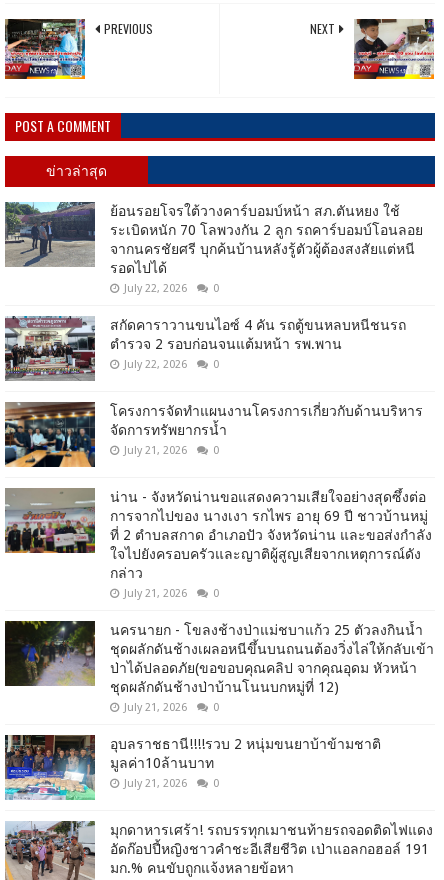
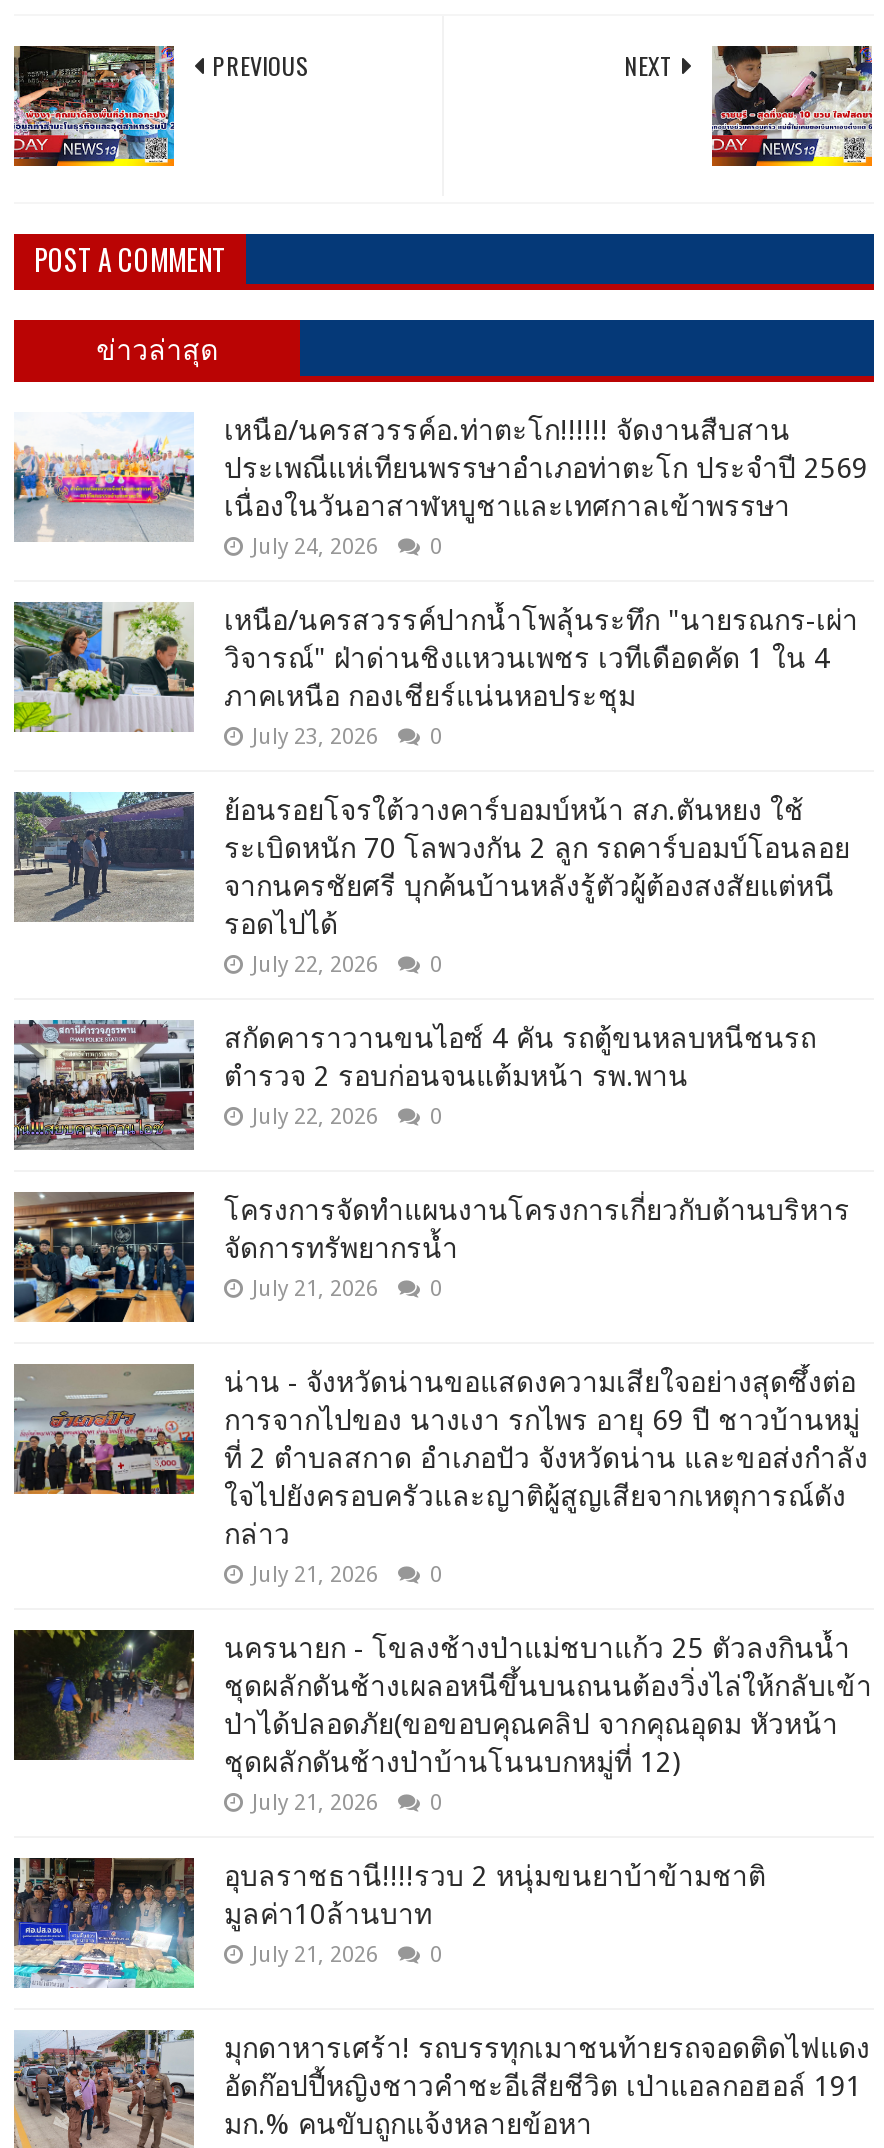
none -> [12,412,868,750] [image] | เหนือ/นครสวรรค์อ.ท่าตะโก!!!!!! จัดงานสืบสาน | ประเพณีแห่เทียนพรรษาอำเภอท่าตะโก ประจำปี 2569 | เนื่องในวันอาสาฬหบูชาและเทศกาลเข้าพรรษา | July 24, 2026 | 0 | เหนือ/นครสวรรค์ปากน้ำโพลุ้นระทึก "นายรณกร-เผ่า | วิจารณ์" ฝ่าด่านชิงแหวนเพชร เวทีเดือดคัด 1 ใน 4 | ภาคเหนือ กองเชียร์แน่นหอประชุม | July 23, 2026 | 0
none -> [12,600,196,762] [image]

